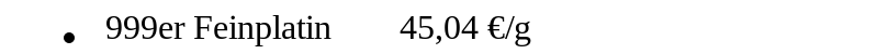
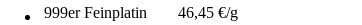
[105,8,531,45] 999er Feinplatin 45,04 €/g -> [44,4,238,21] 999er Feinplatin 46,45 €/g

